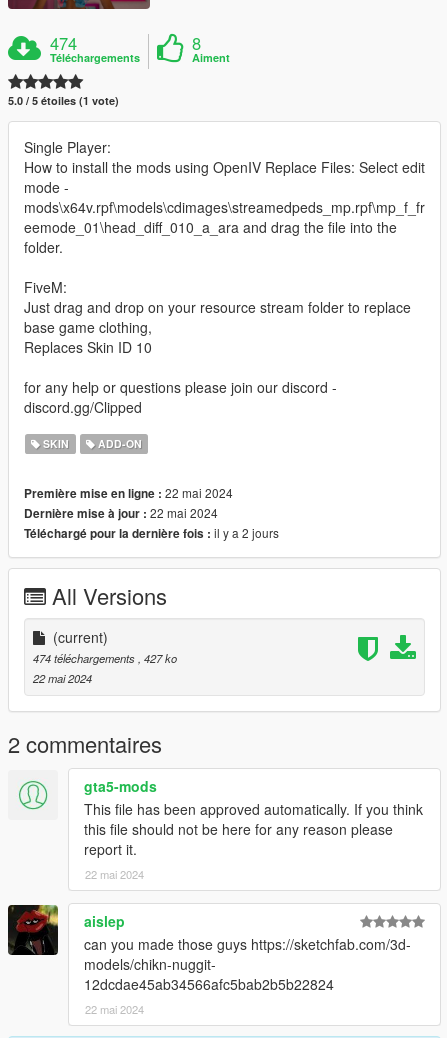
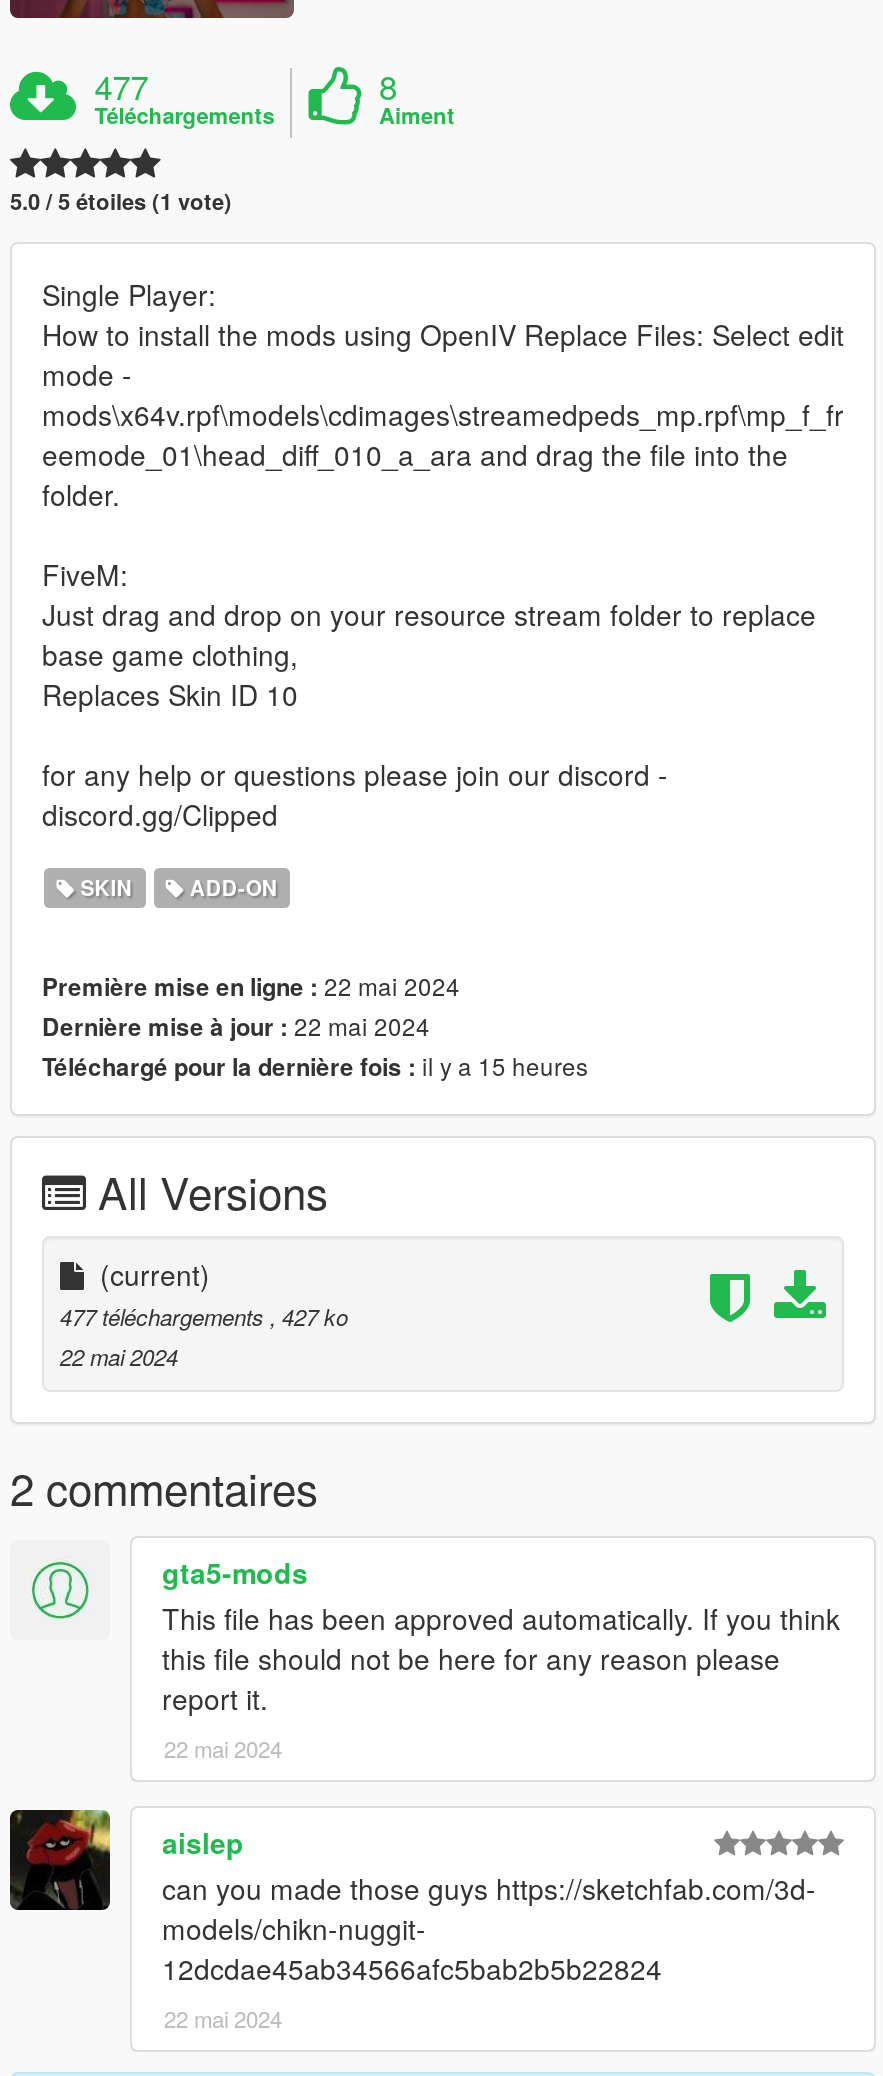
[50,31,77,55] 474 -> [94,62,148,110] 477
[24,524,279,542] Téléchargé pour la dernière fois : il y a 2 jours -> [42,1048,588,1084] Téléchargé pour la dernière fois : il y a 15 heures
[33,650,177,666] 474 téléchargements, 427 ko -> [60,1300,348,1332] 477 téléchargements, 427 ko

